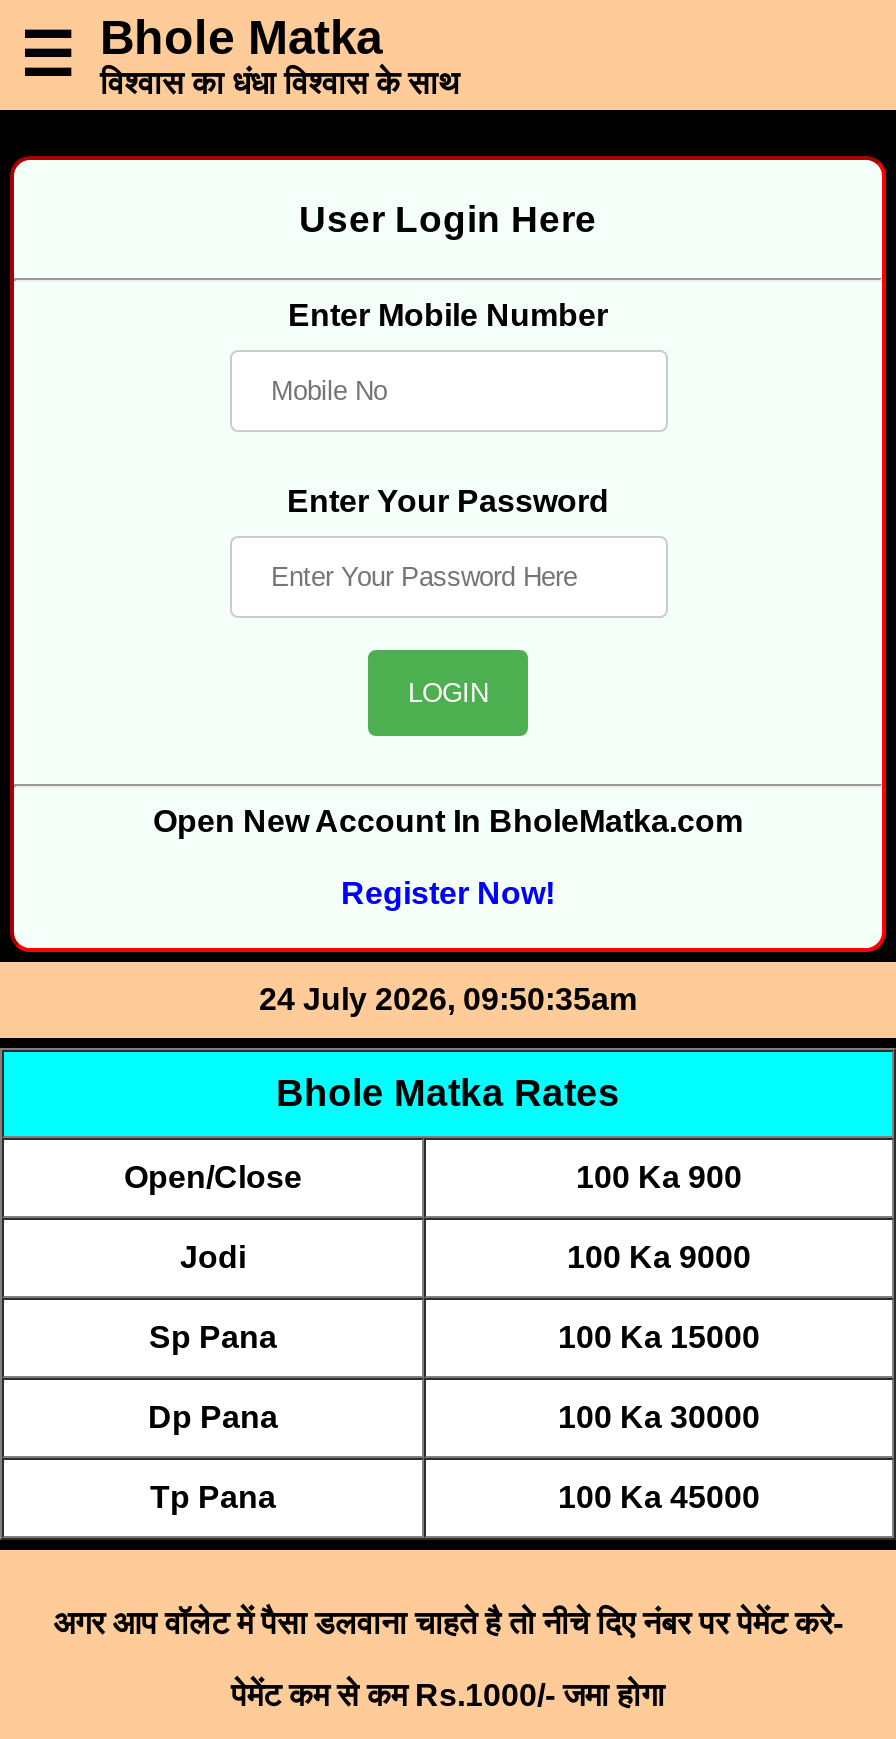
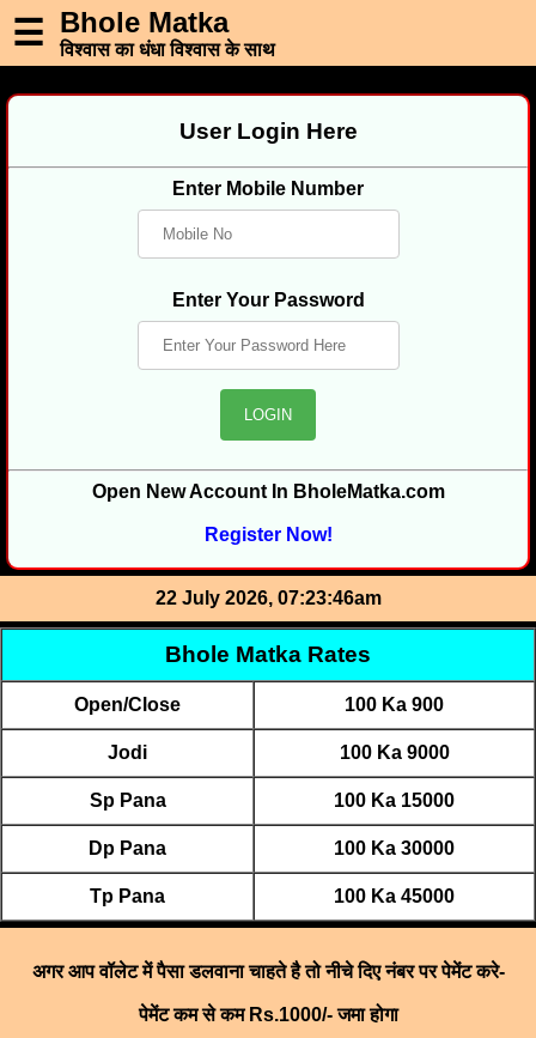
[259,983,637,1017] 24 July 2026, 09:50:35am -> [155,588,381,609] 22 July 2026, 07:23:46am

